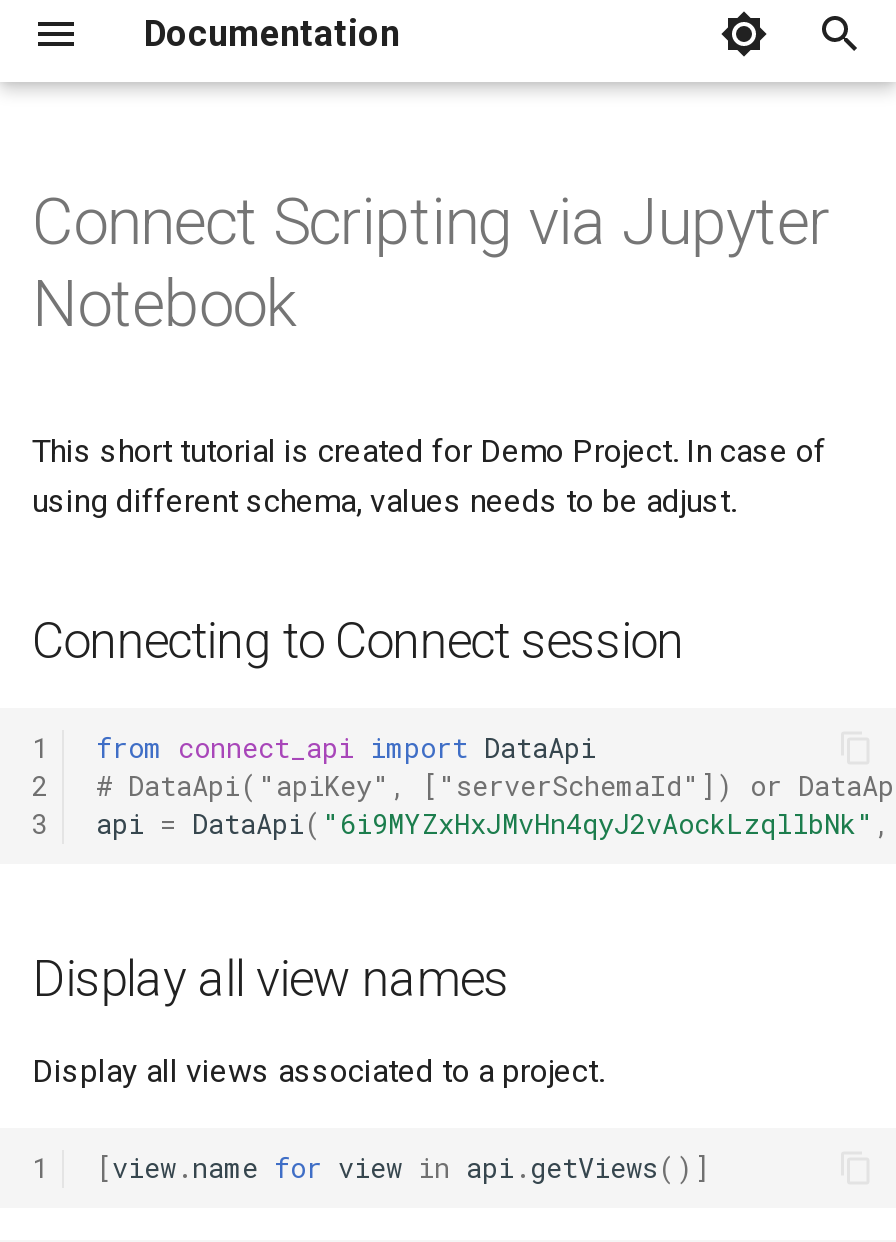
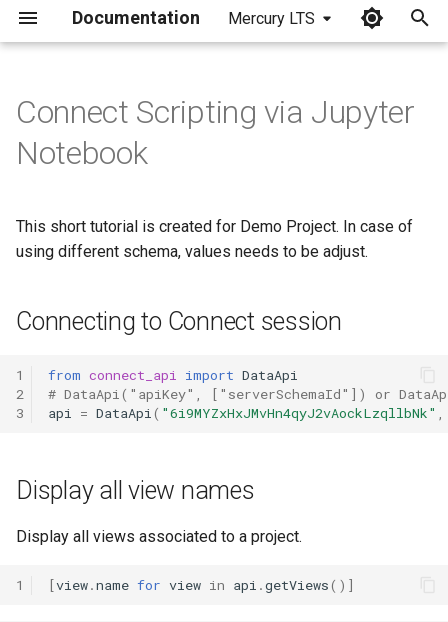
none -> [228,9,315,28] Mercury LTS

